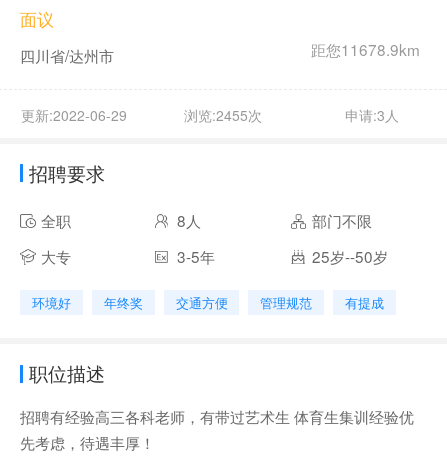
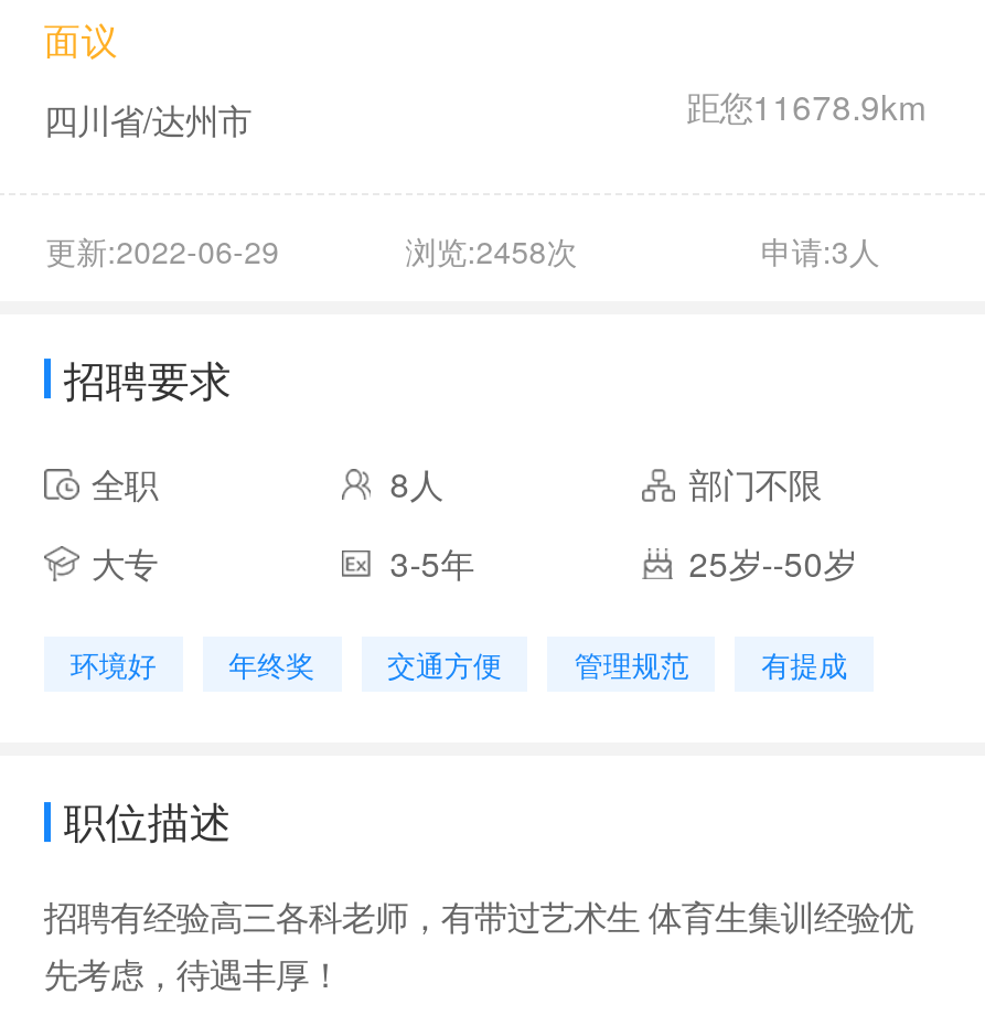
[184,105,262,125] 浏览:2455次 -> [405,229,578,273] 浏览:2458次

